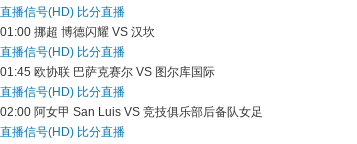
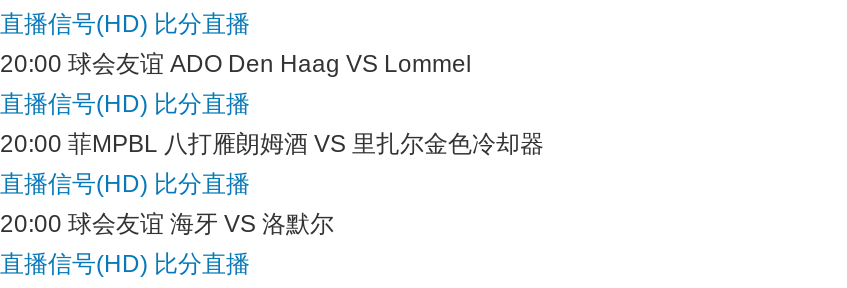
[0,25,155,39] 01:00 挪超博德闪耀 VS 汉坎 -> [0,50,472,78] 20:00 球会友谊ADO Den Haag VS Lommel
[0,65,215,79] 01:45 欧协联巴萨克赛尔 VS 图尔库国际 -> [0,130,544,158] 20:00 菲MPBL八打雁朗姆酒 VS 里扎尔金色冷却器
[0,105,263,119] 02:00 阿女甲San Luis VS 竞技俱乐部后备队女足 -> [0,210,334,238] 20:00 球会友谊海牙 VS 洛默尔

